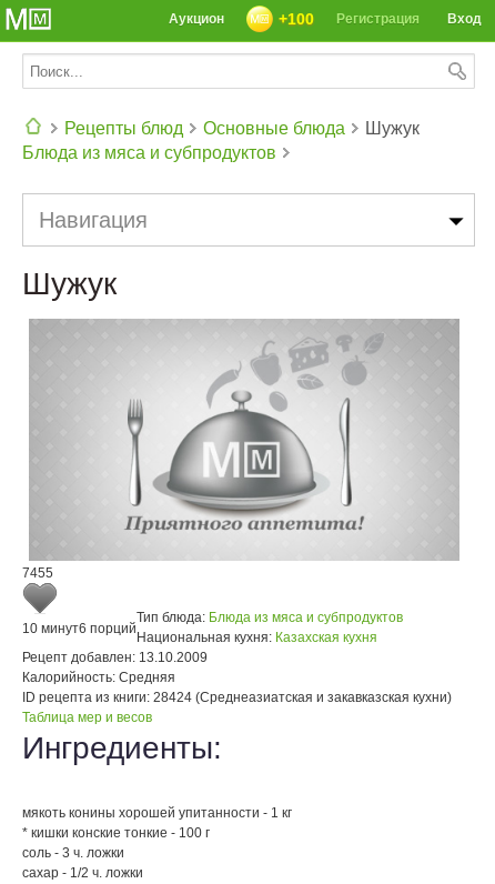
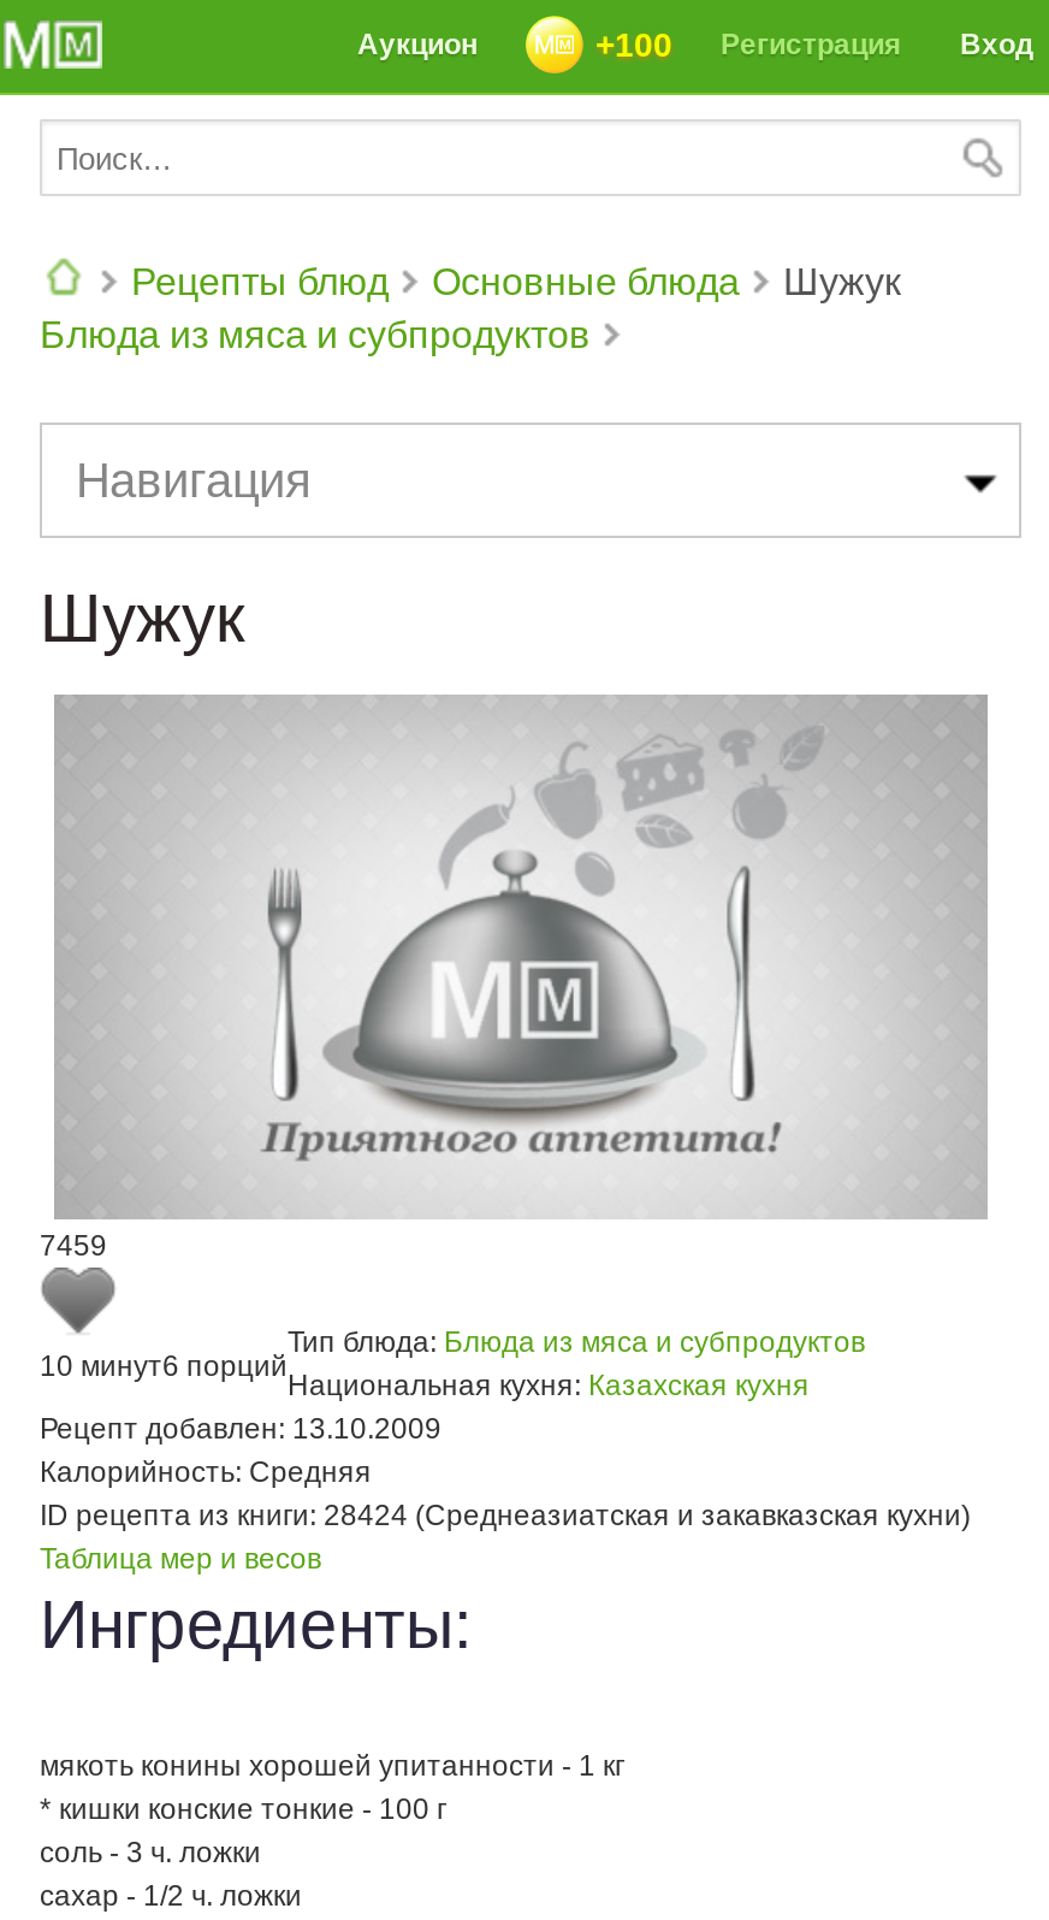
[22,565,53,581] 7455 -> [40,1229,107,1263] 7459

